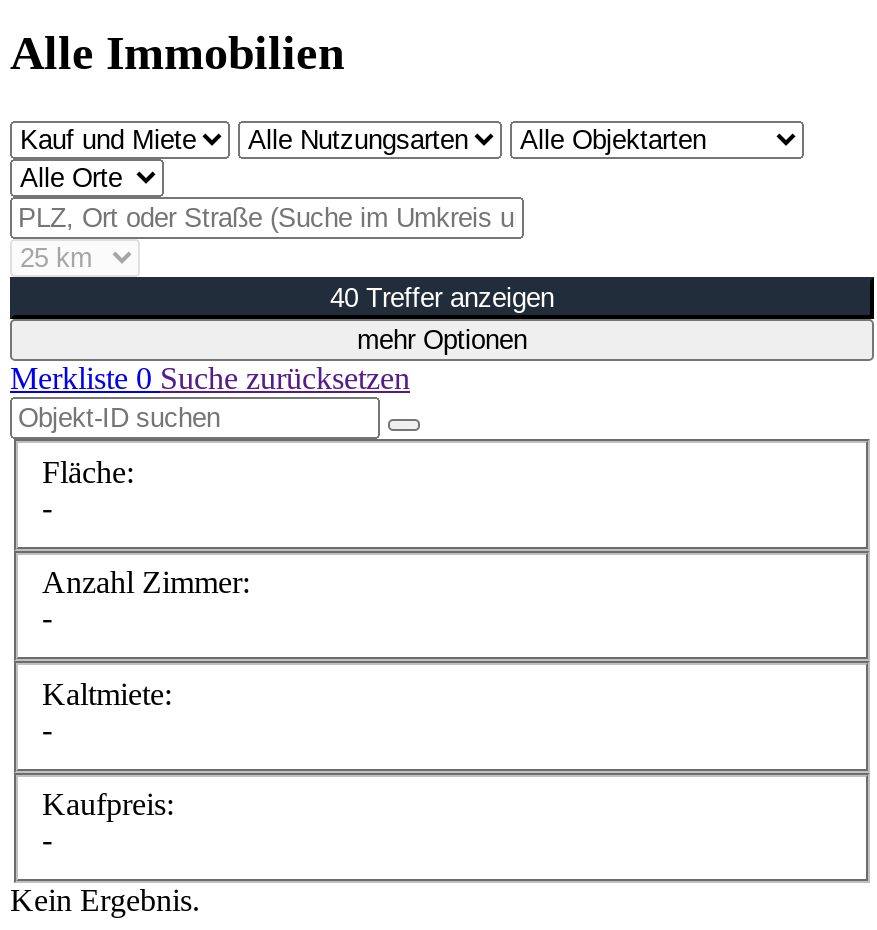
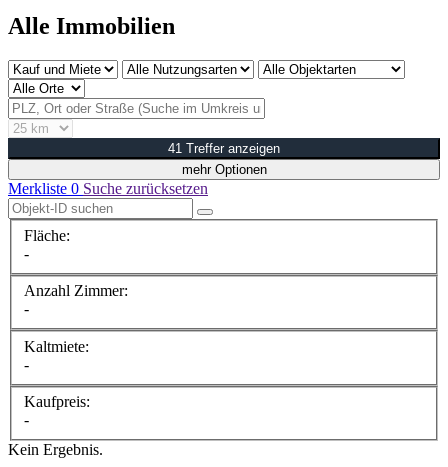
[330,283,554,313] 40 Treffer anzeigen -> [168,141,280,156] 41 Treffer anzeigen

